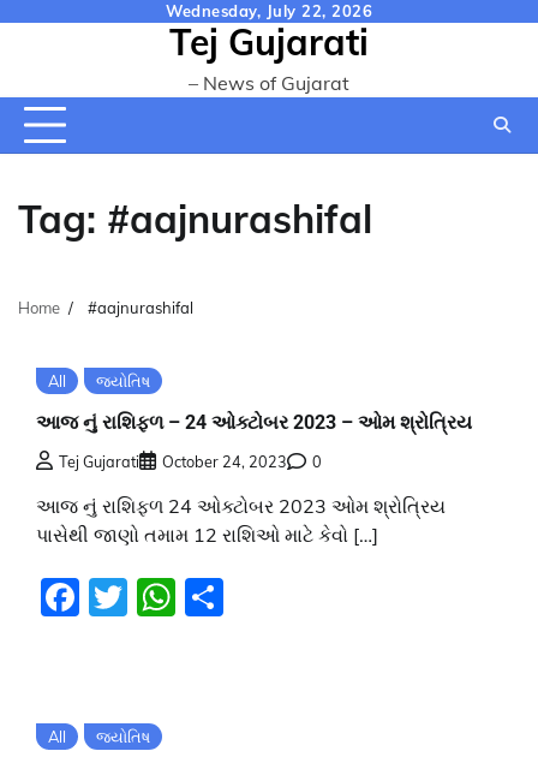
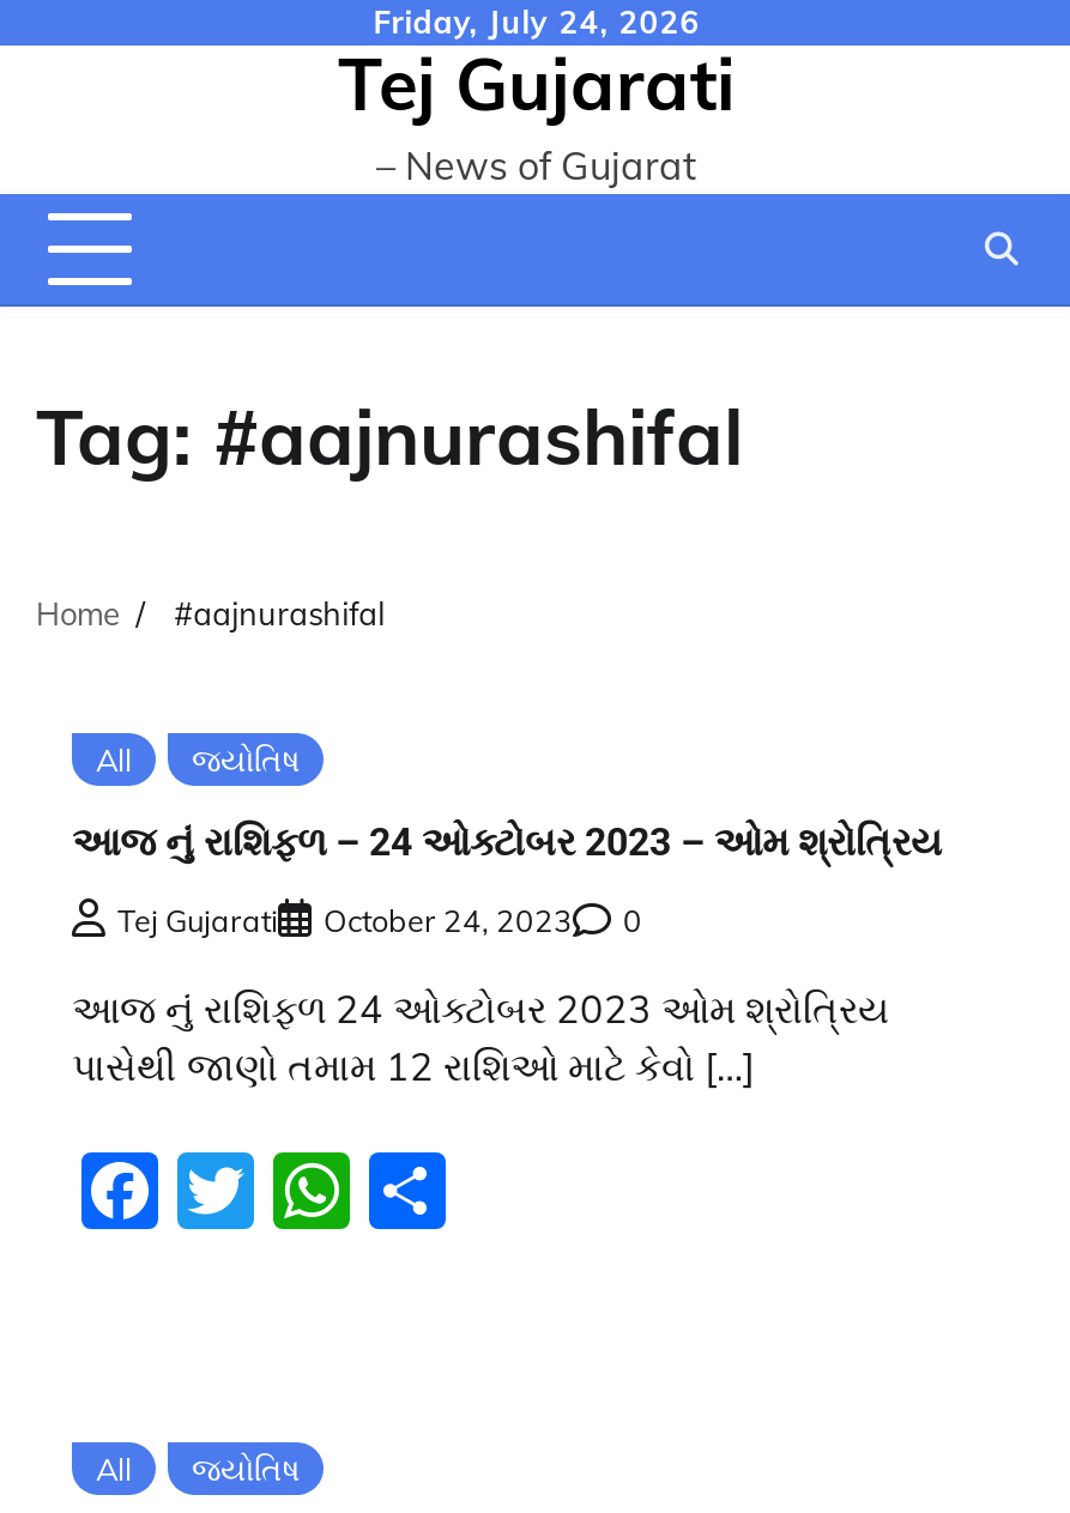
[166,1,372,20] Wednesday, July 22, 2026 -> [373,2,700,41] Friday, July 24, 2026

